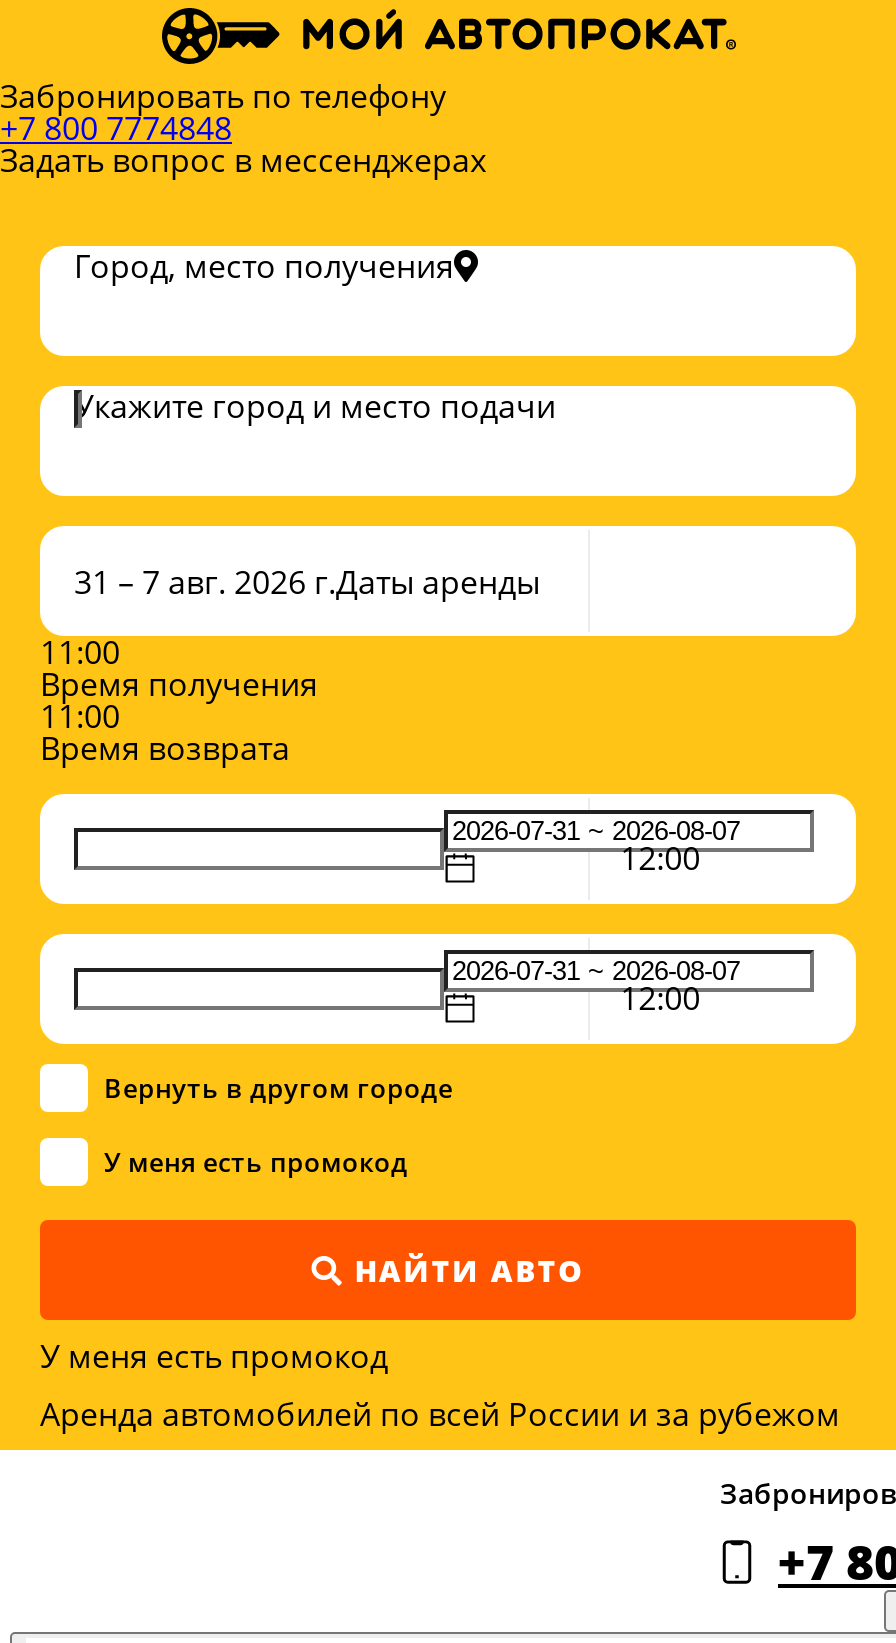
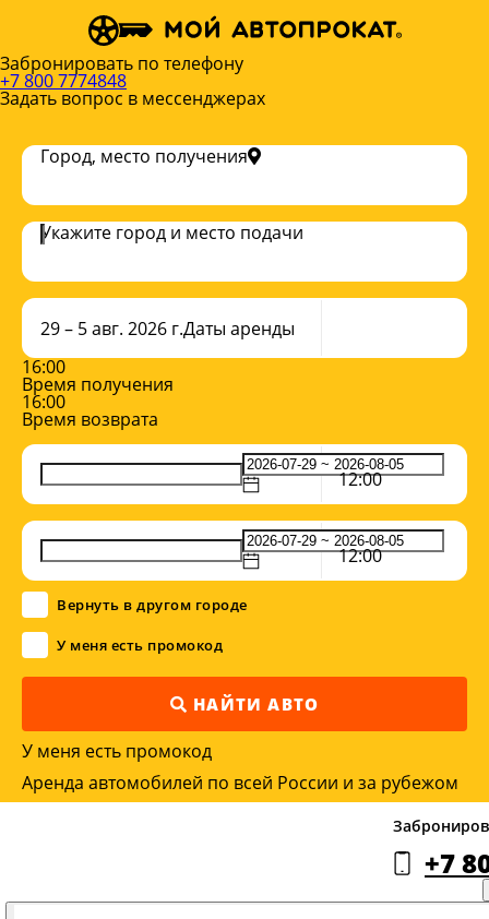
[74,560,540,604] 31 – 7 авг. 2026 г.Даты аренды -> [40,317,295,341] 29 – 5 авг. 2026 г.Даты аренды
[40,631,120,675] 11:00 -> [22,355,65,379] 16:00
[40,695,120,739] 11:00 -> [22,390,65,414] 16:00

